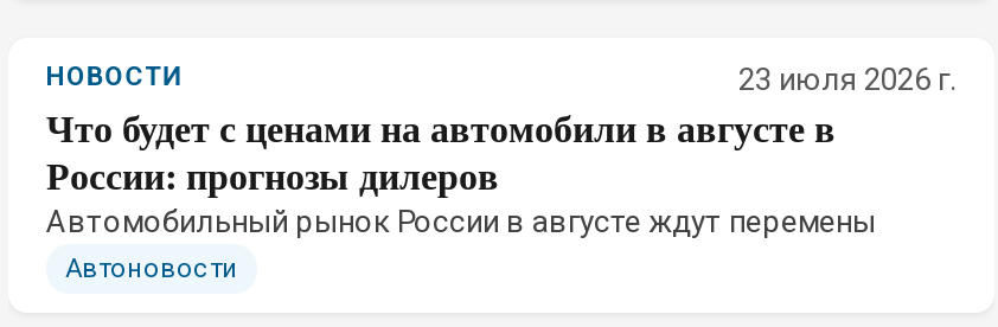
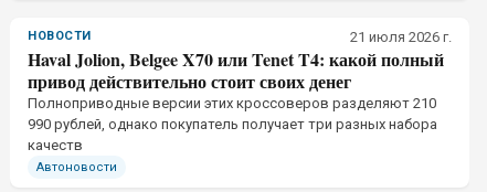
[46,62,957,239] 23 июля 2026 г. | Что будет с ценами на автомобили в августе в | России: прогнозы дилеров | Автомобильный рынок России в августе ждут перемены -> [28,29,452,153] 21 июля 2026 г. | Haval Jolion, Belgee X70 или Tenet T4: какой полный | привод действительно стоит своих денег | Полноприводные версии этих кроссоверов разделяют 210 | 990 рублей, однако покупатель получает три разных набора | качеств

